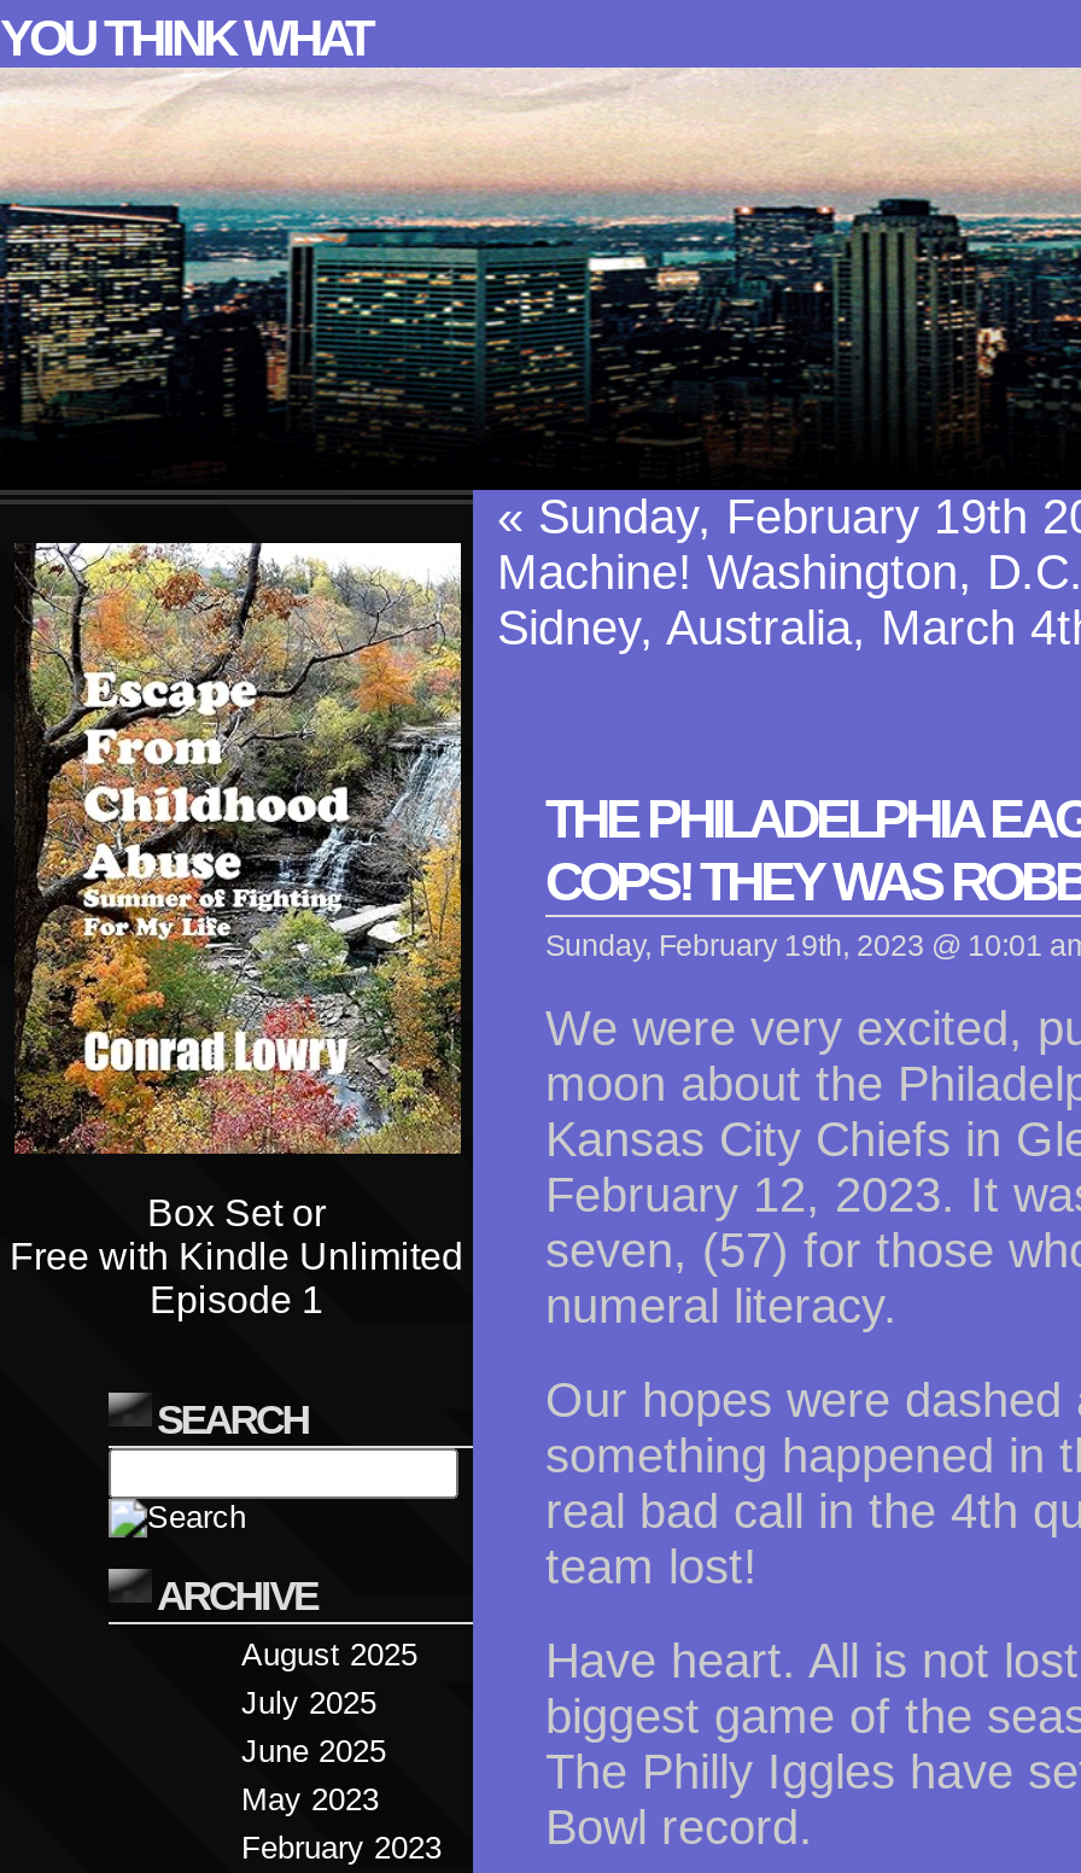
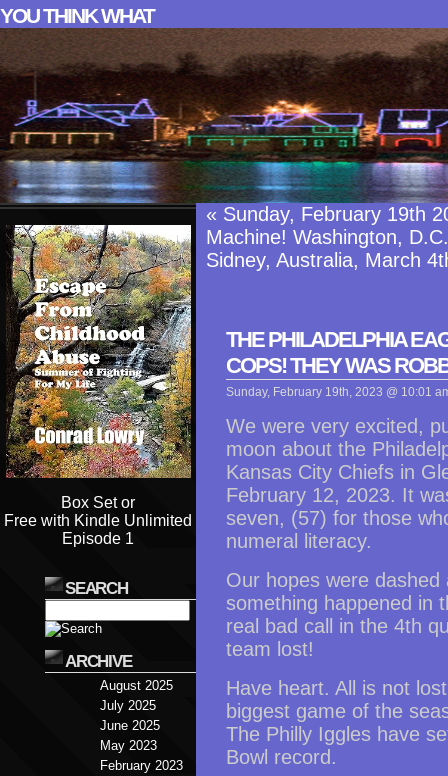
[7,65,1074,490] [image] -> [3,27,445,204] [image]

